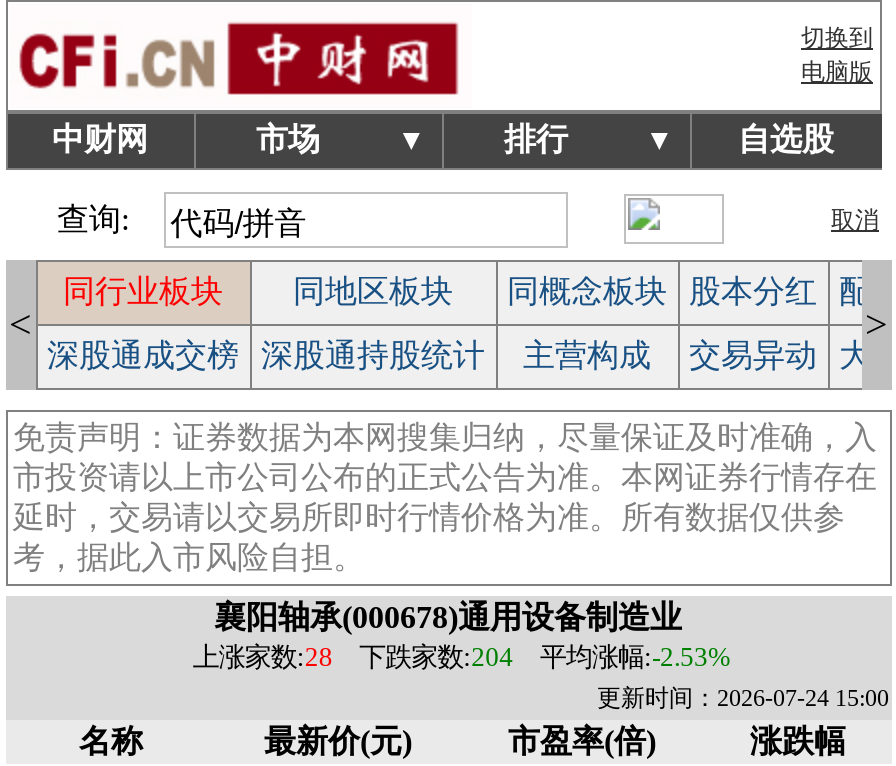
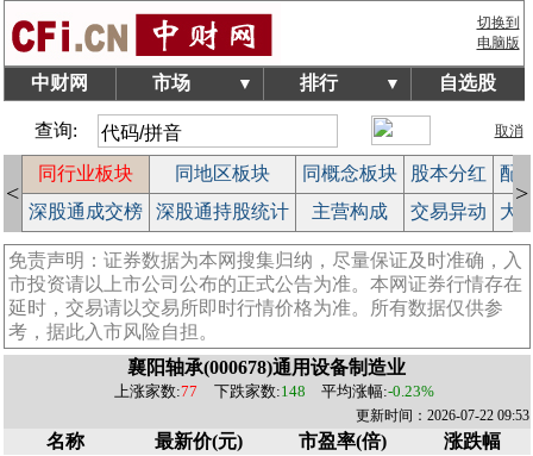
[193,642,333,672] 上涨家数:28 -> [115,382,198,400] 上涨家数:77
[359,642,513,672] 下跌家数:204 -> [214,382,305,400] 下跌家数:148
[540,642,730,672] 平均涨幅:-2.53% -> [321,382,434,400] 平均涨幅:-0.23%
[597,684,889,712] 更新时间：2026-07-24 15:00 -> [355,407,529,424] 更新时间：2026-07-22 09:53

